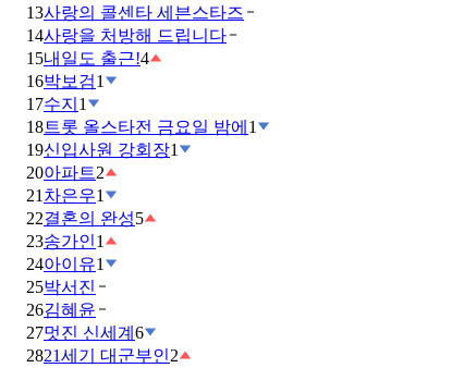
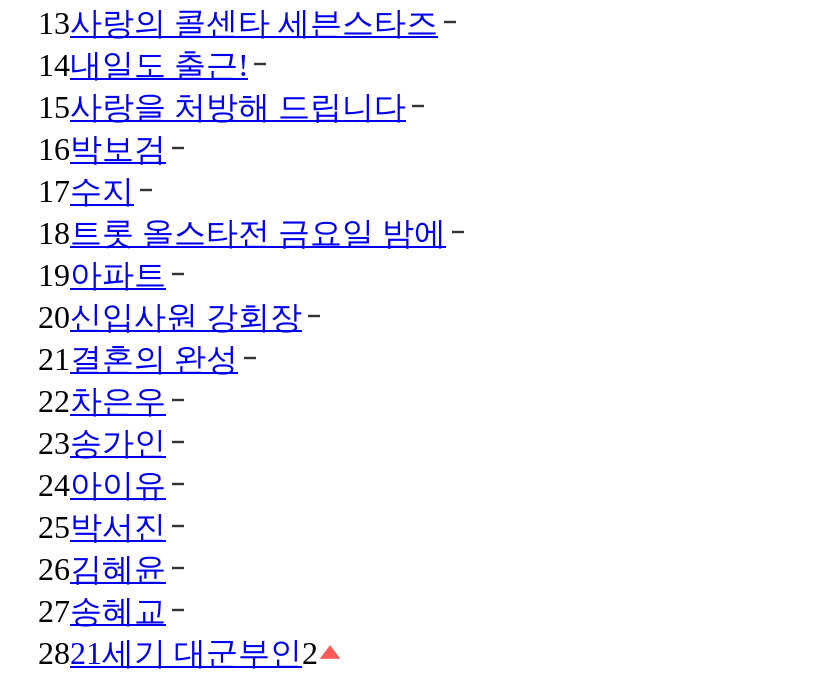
[26,26,257,273] 14사랑을 처방해 드립니다 | 15내일도 출근! 4 | 16박보검 1 | 17수지 1 | 18 트롯 올스타전 금요일 밤에 1 | 19신입사원 강회장1 | 20아파트 2 | 21 차은우 1 | 22 결혼의 완성 5 | 23송가인 1 | 24아이유 1 -> [38,47,446,501] 14내일도 출근! | 15사랑을 처방해 드립니다 | 16박보검 | 17수지 | 18 트롯 올스타전 금요일 밤에 | 19아파트 | 20신입사원 강회장 | 21 결혼의 완성 | 22차은우 | 23송가인 | 24아이유
[26,323,144,342] 27멋진 신세계 6 -> [38,593,166,627] 27송혜교

